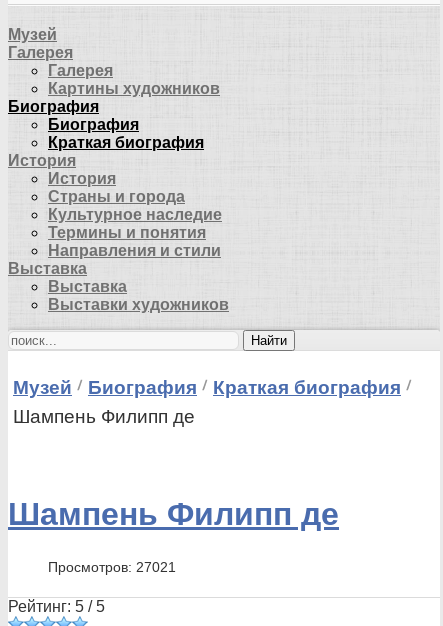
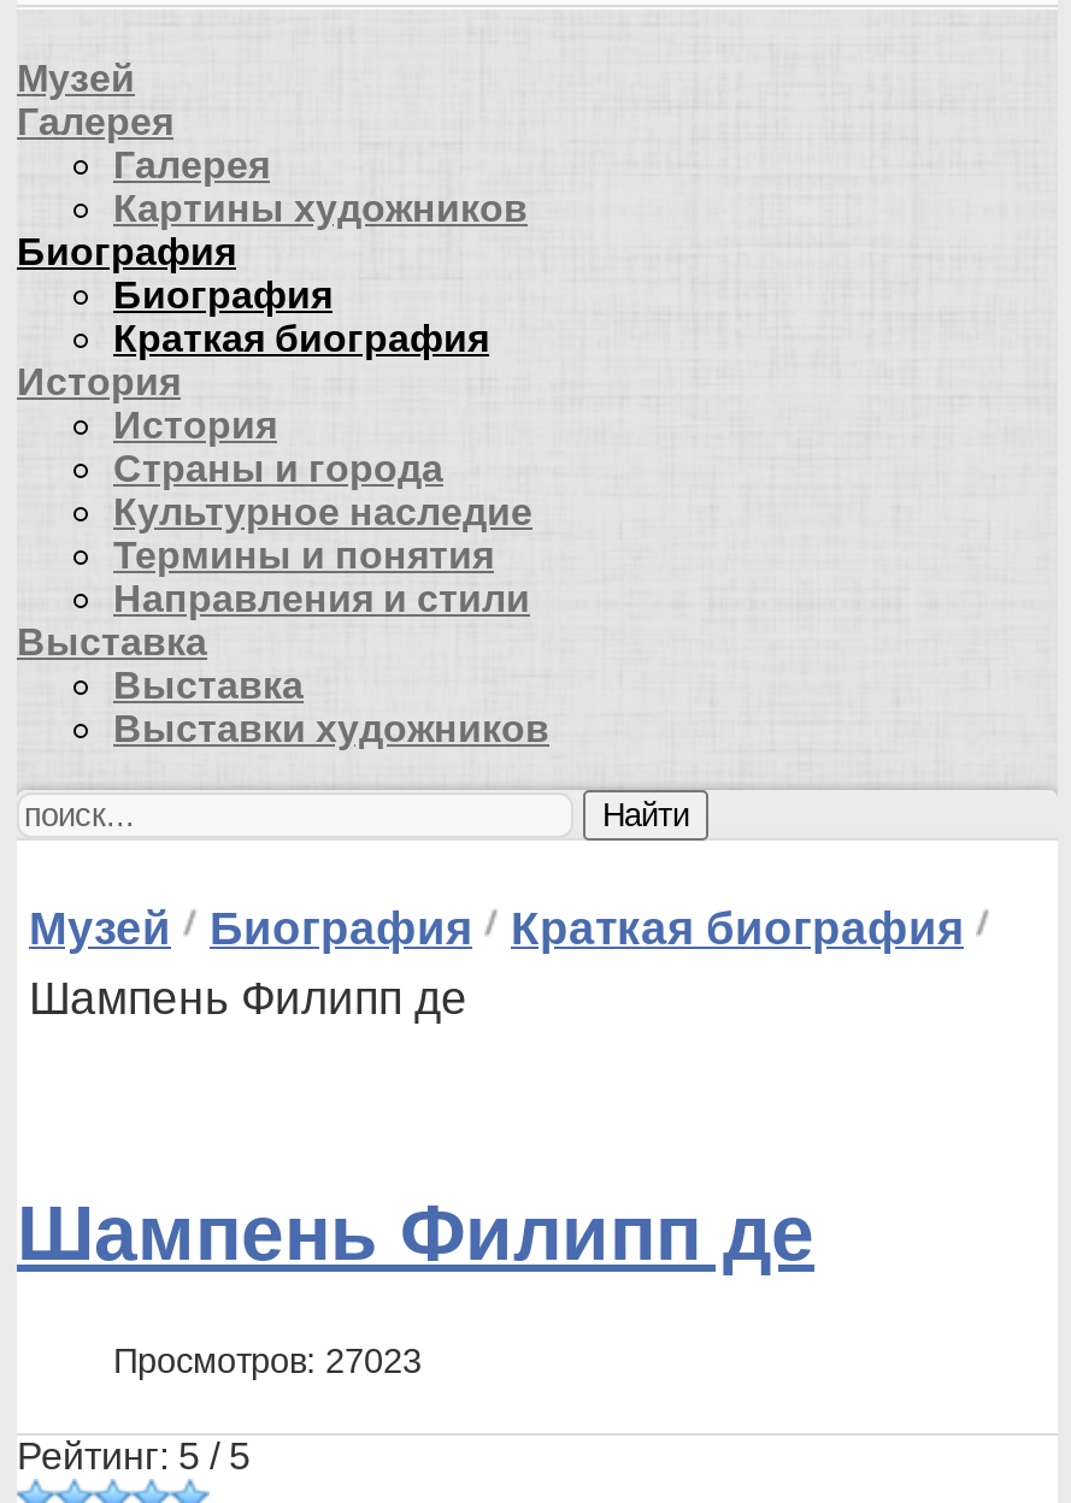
[48,559,176,575] Просмотров: 27021 -> [113,1342,422,1380] Просмотров: 27023

